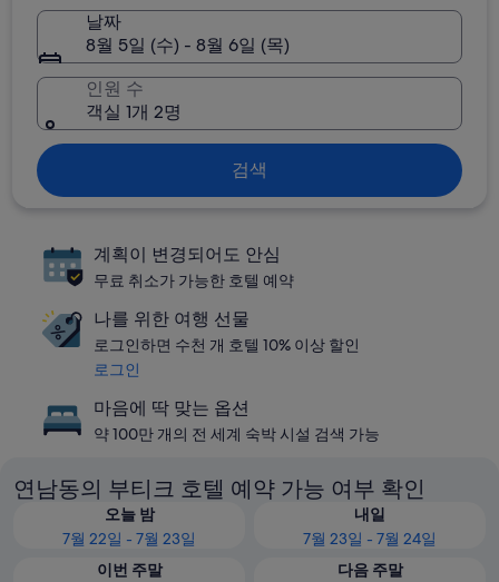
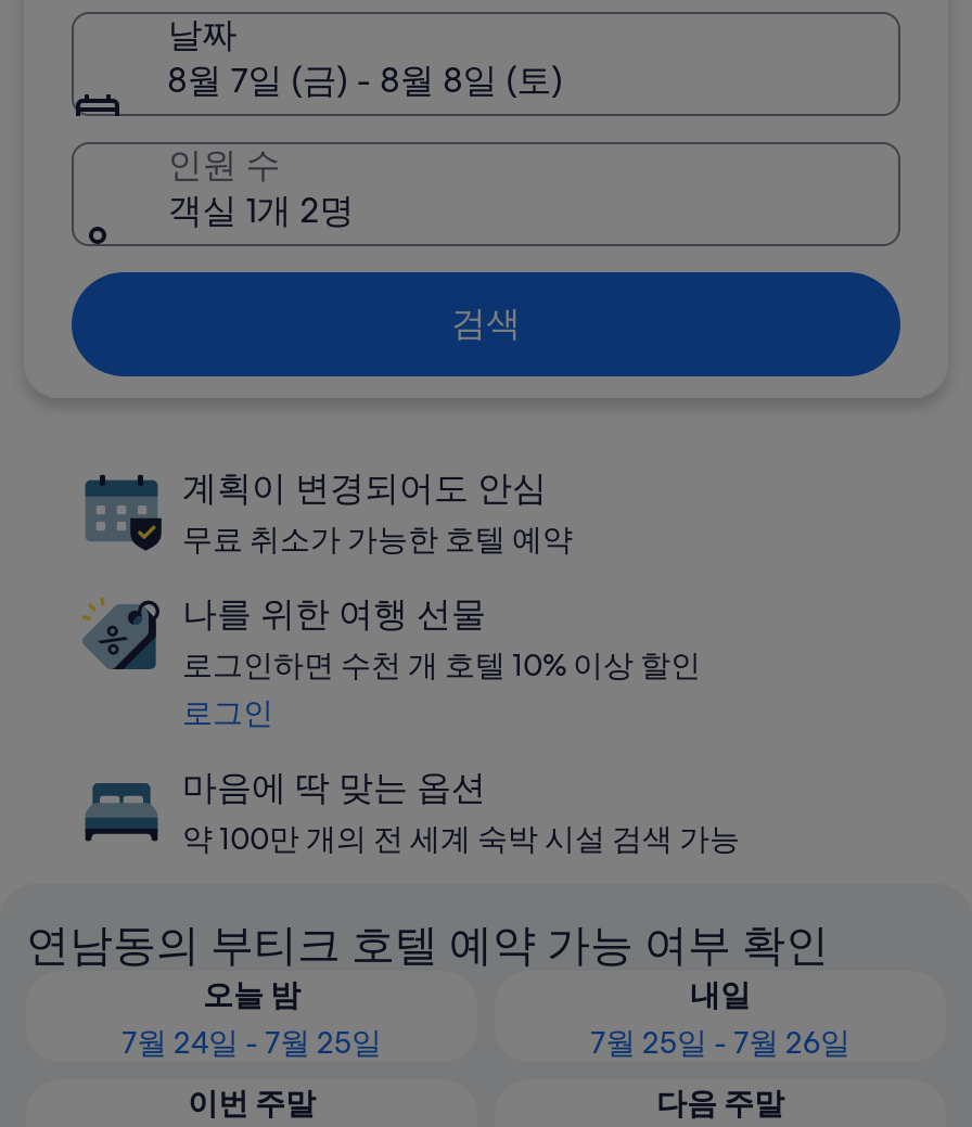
[86,33,290,57] 8월 5일 (수) - 8월 6일 (목) -> [167,57,562,103] 8월 7일 (금) - 8월 8일 (토)
[62,529,196,549] 7월 22일 - 7월 23일 -> [121,1023,382,1062] 7월 24일 - 7월 25일
[303,529,437,549] 7월 23일 - 7월 24일 -> [590,1023,850,1062] 7월 25일 - 7월 26일

